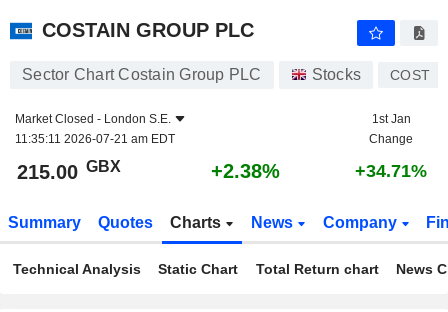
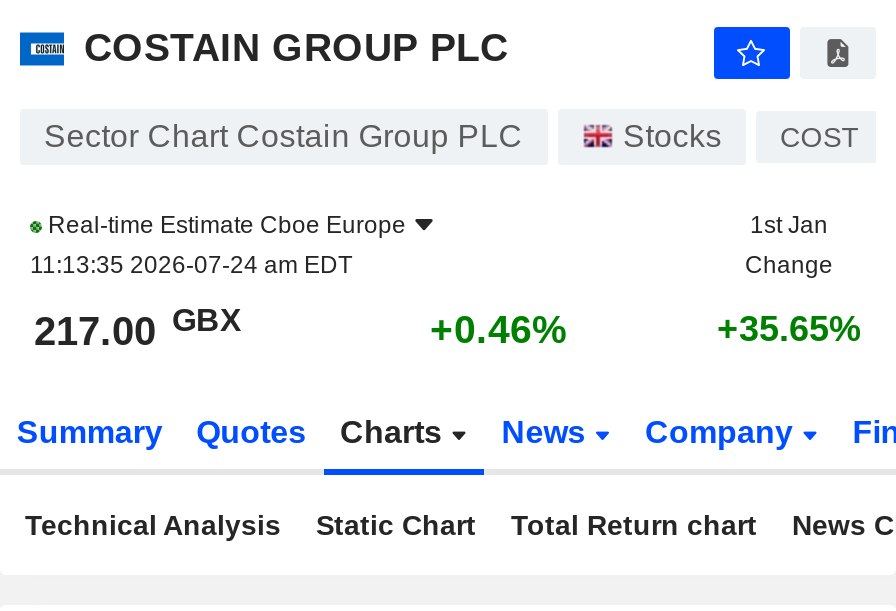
[15,112,175,146] Market Closed - London S.E. | 11:35:11 2026-07-21 am EDT -> [30,211,406,279] Real-time Estimate Cboe Europe | 11:13:35 2026-07-24 am EDT
[17,157,121,183] 215.00 GBX -> [34,302,242,353] 217.00 GBX
[211,160,280,182] +2.38% -> [430,307,568,351] +0.46%
[355,161,427,181] +34.71% -> [717,309,861,349] +35.65%

